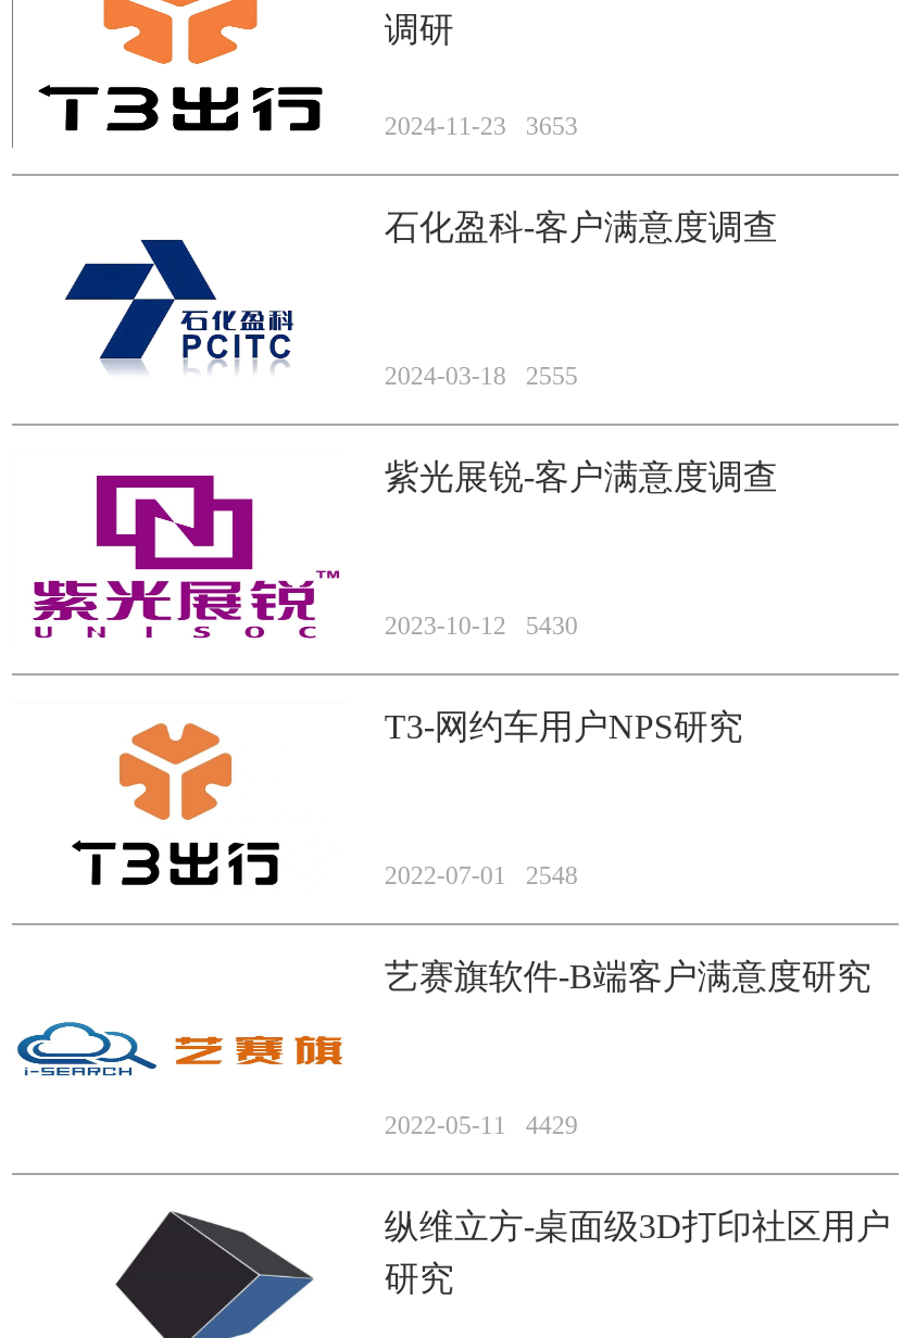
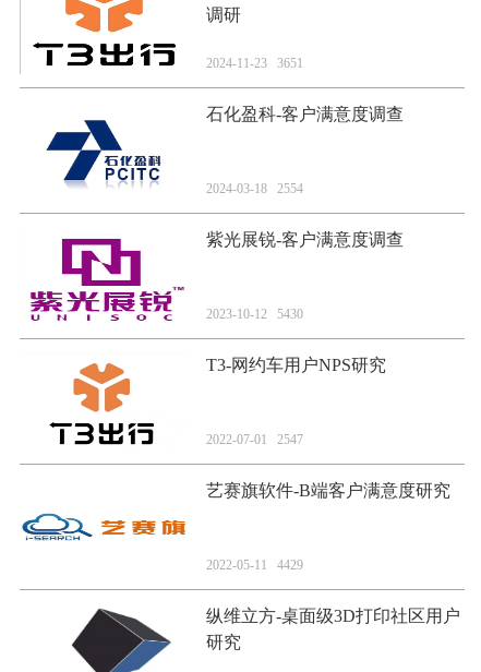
[384,111,578,141] 2024-11-23 3653 -> [207,56,304,71] 2024-11-23 3651
[384,361,578,391] 2024-03-18 2555 -> [207,181,304,196] 2024-03-18 2554
[384,860,578,891] 2022-07-01 2548 -> [207,432,304,447] 2022-07-01 2547

